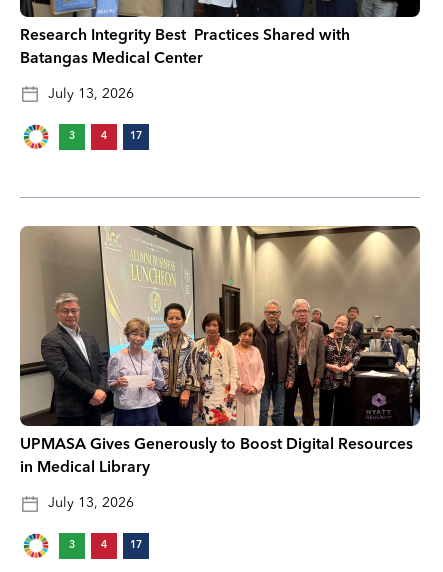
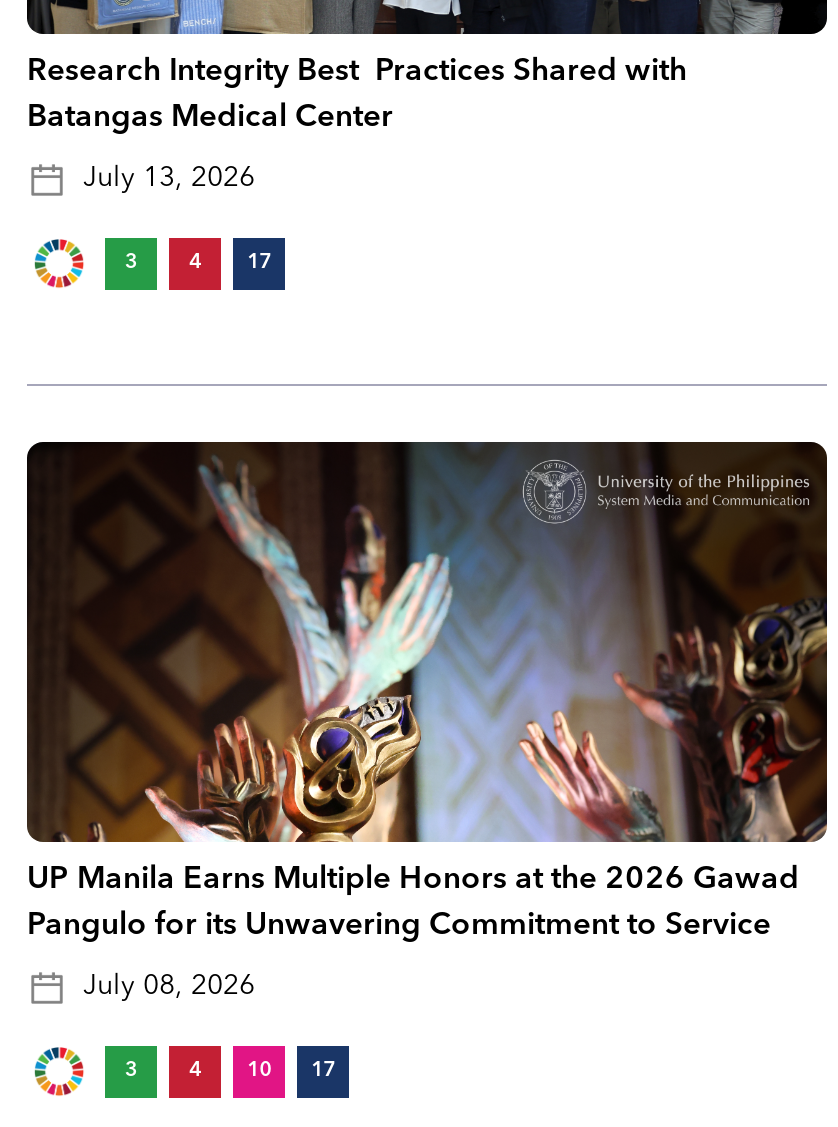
[20,225,421,476] [image] | UPMASA Gives Generously to Boost Digital Resources | in Medical Library -> [27,440,829,942] [image] | UP Manila Earns Multiple Honors at the 2026 Gawad | Pangulo for its Unwavering Commitment to Service
[48,496,134,510] July 13, 2026 -> [83,972,255,1000] July 08, 2026
none -> [247,1060,271,1082] 10

